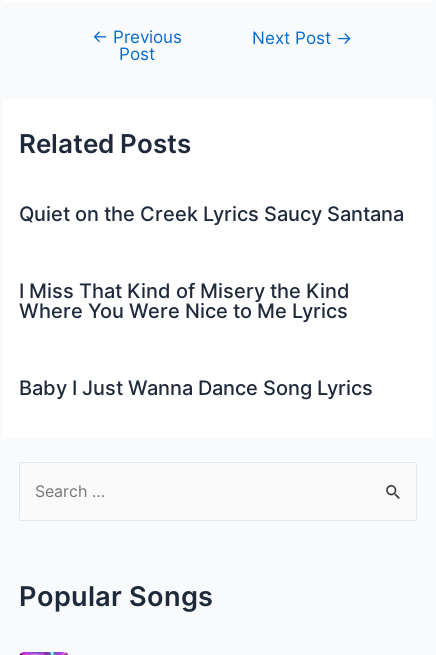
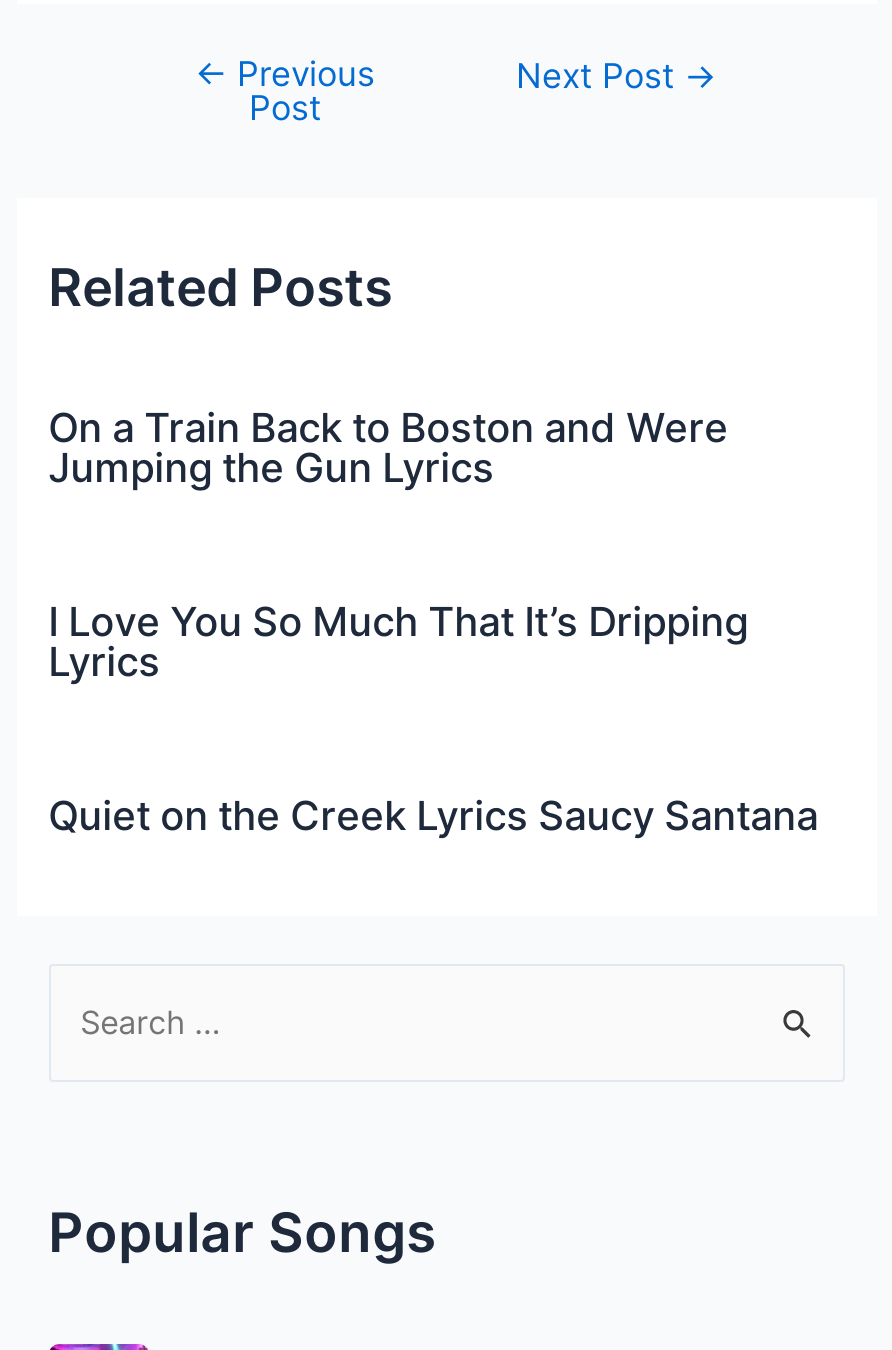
none -> [48,403,748,685] On a Train Back to Boston and Were | Jumping the Gun Lyrics | I Love You So Much That It’s Dripping | Lyrics
moved [19,202,404,226] -> [48,791,818,839]: Quiet on the Creek Lyrics Saucy Santana
[19,279,373,400] I Miss That Kind of Misery the Kind | Where You Were Nice to Me Lyrics | Baby I Just Wanna Dance Song Lyrics -> none

